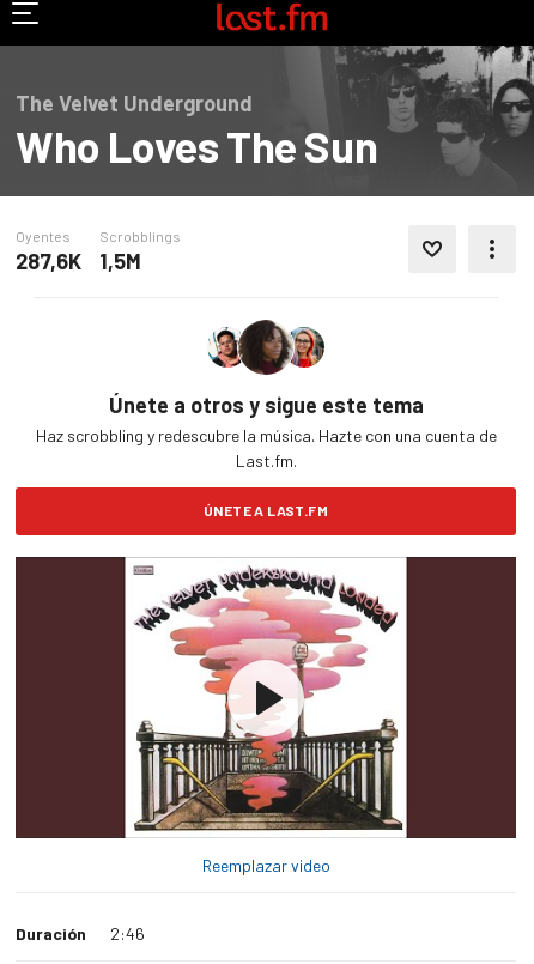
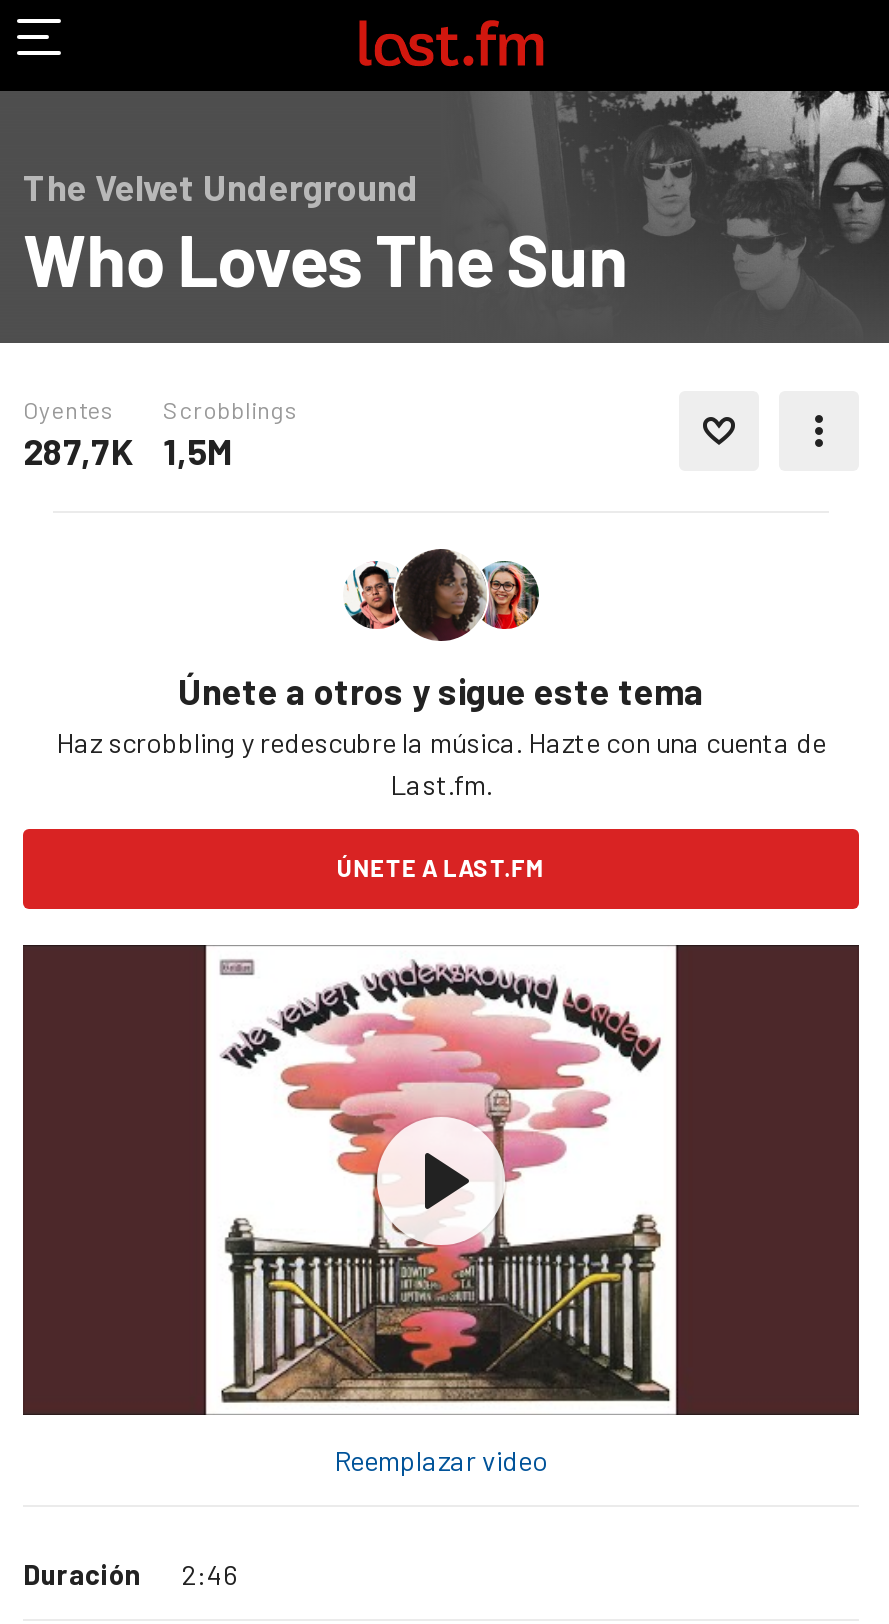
[16,248,141,274] 287,6K 1,5M -> [23,429,233,473] 287,7K 1,5M

